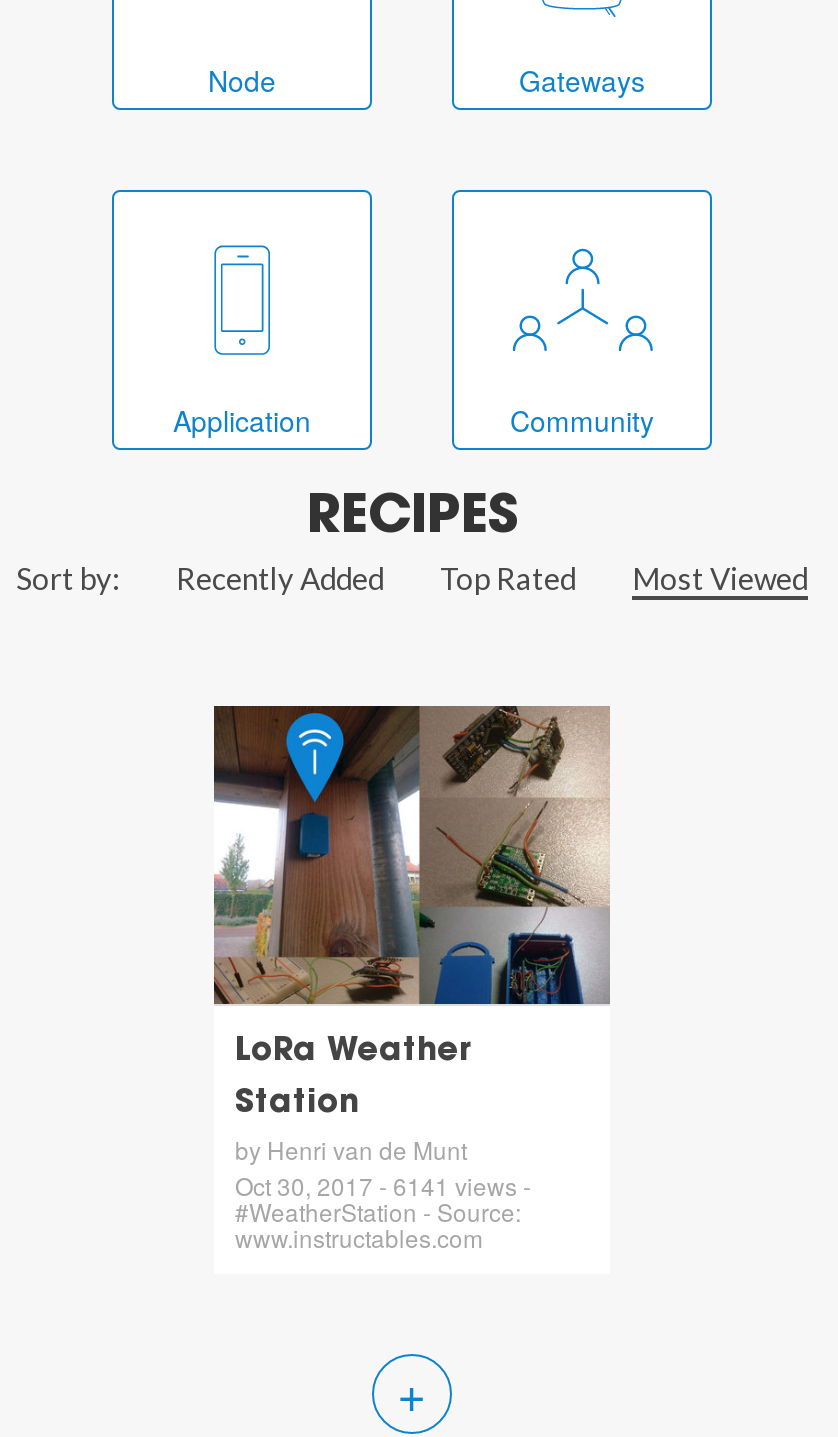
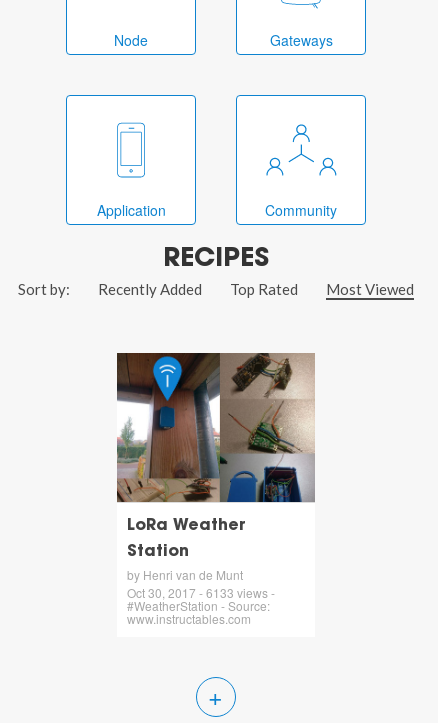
[235,1168,531,1202] Oct 30, 2017 - 6141 views - -> [127,584,275,601] Oct 30, 2017 - 6133 views -

